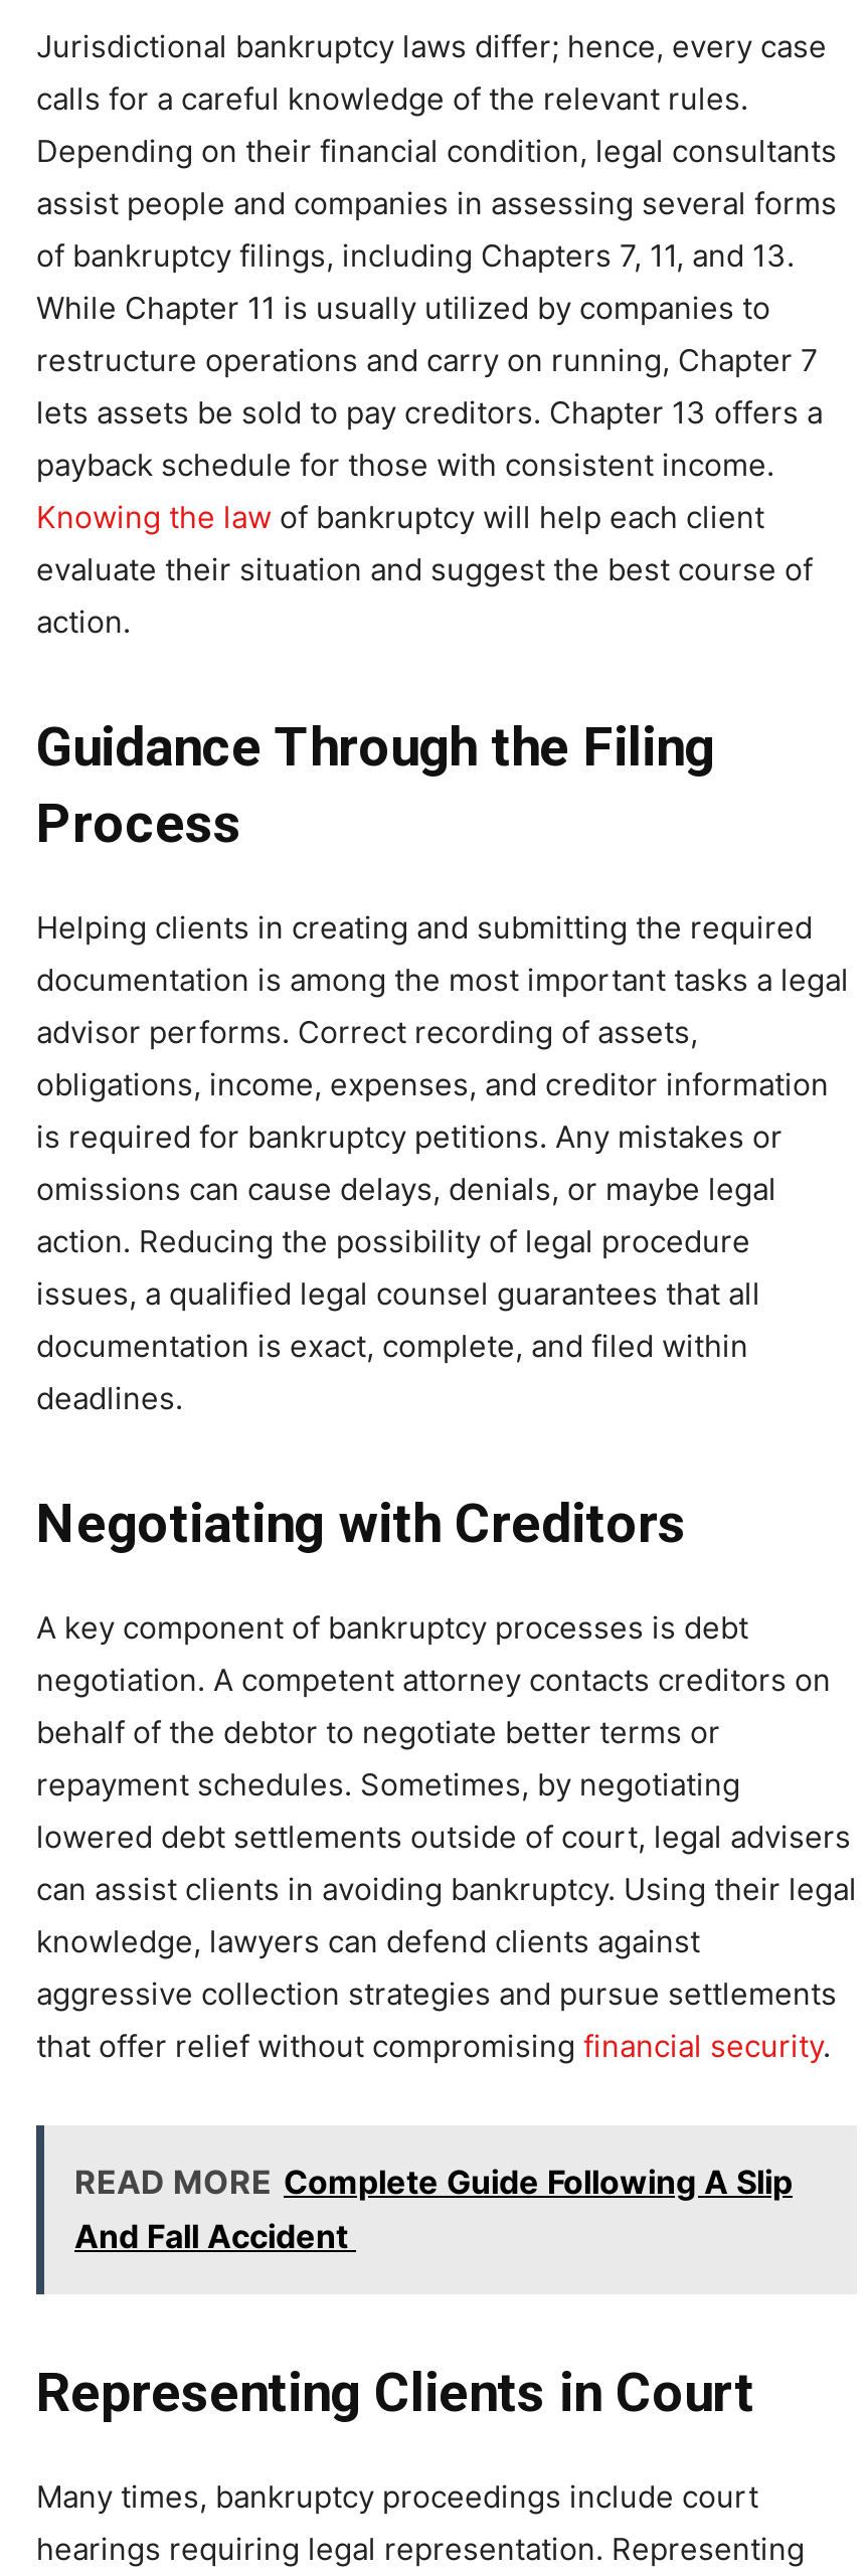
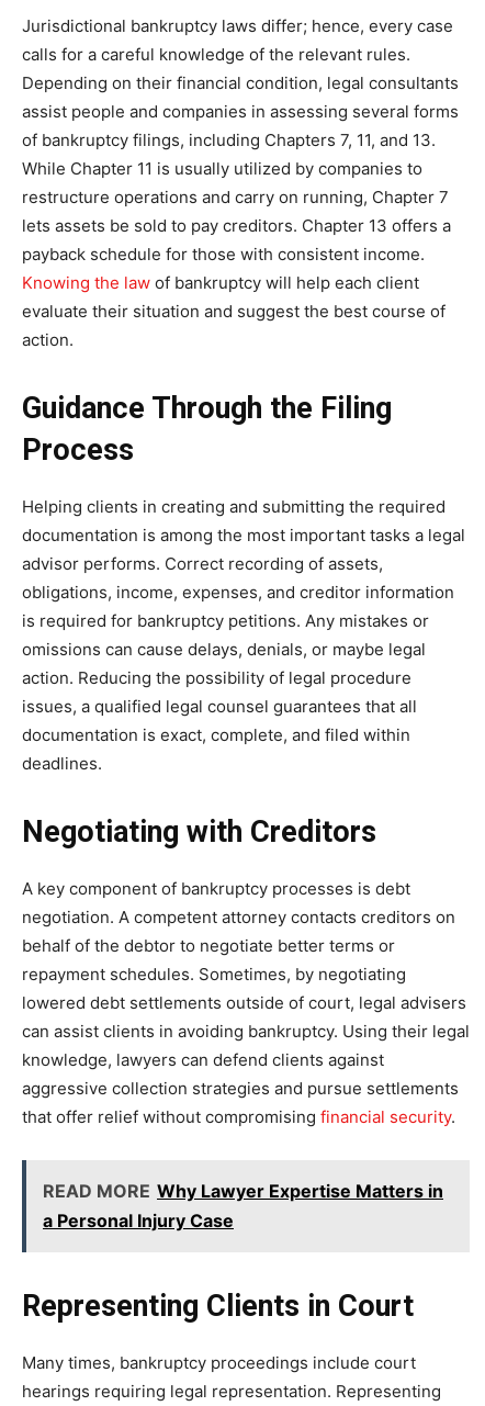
[74,2162,793,2256] READ MORE Complete Guide Following A Slip | And Fall Accident -> [43,1180,443,1231] READ MORE Why Lawyer Expertise Matters in | a Personal Injury Case

